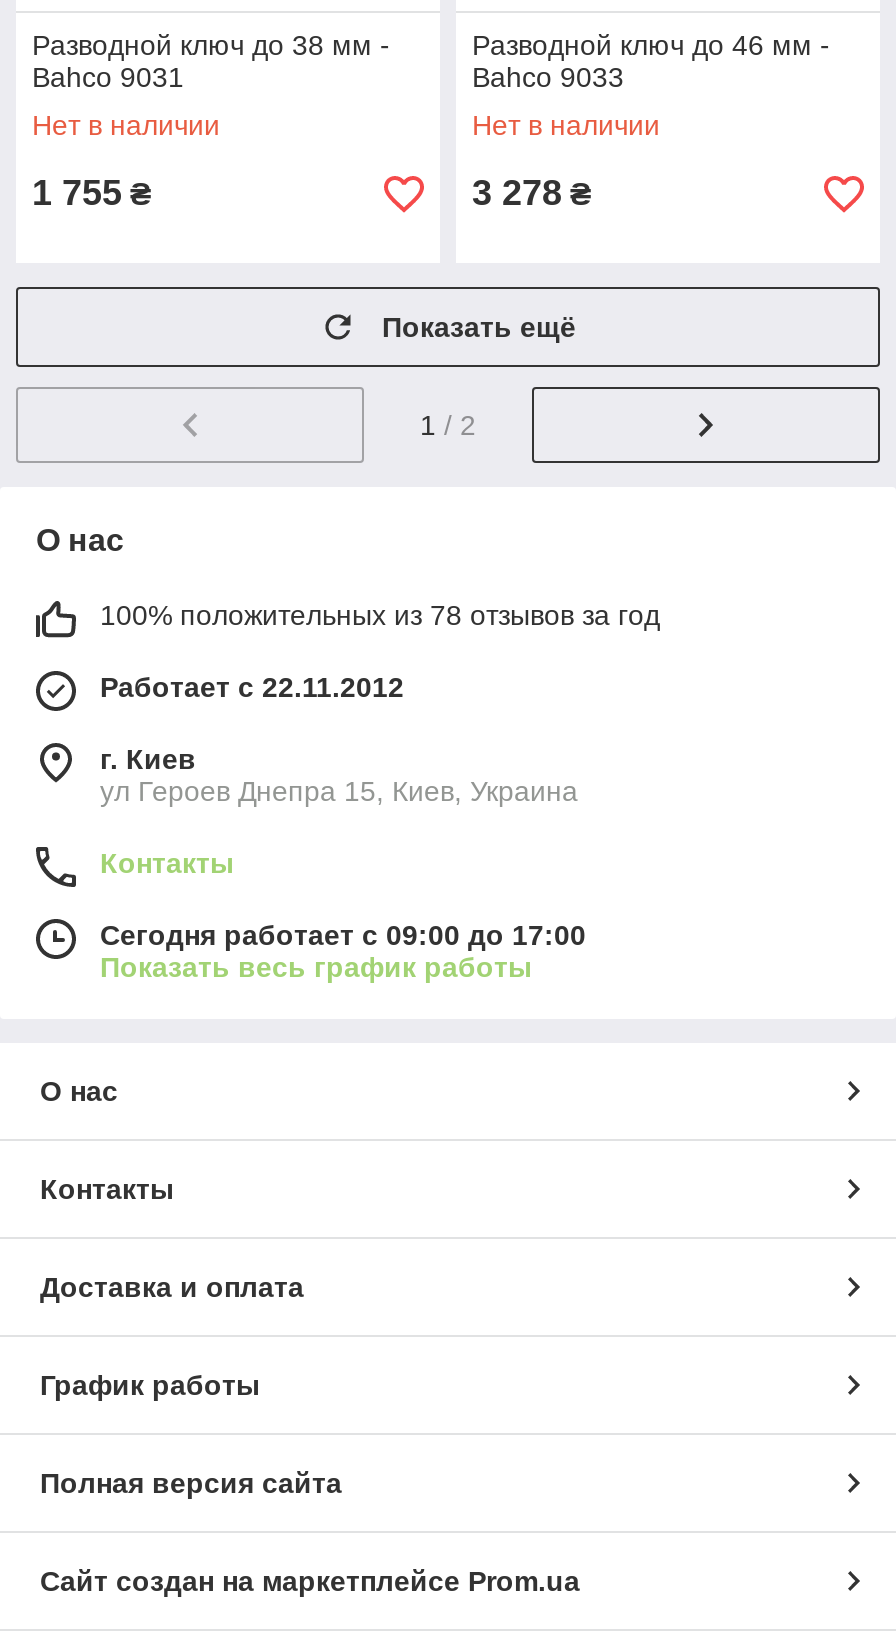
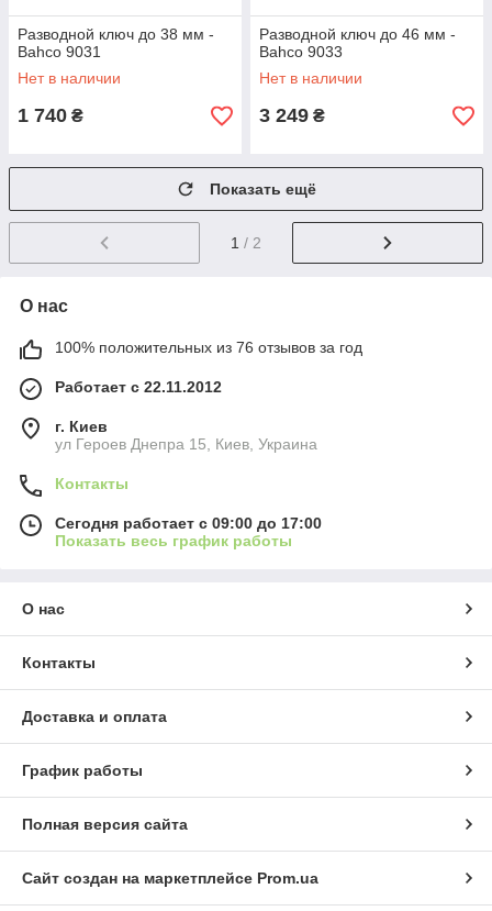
[32,173,152,213] 1 755 ₴ -> [18,105,83,126] 1 740 ₴
[472,173,592,213] 3 278 ₴ -> [259,105,325,126] 3 249 ₴
[100,599,660,631] 100% положительных из 78 отзывов за год -> [55,338,362,356] 100% положительных из 76 отзывов за год

